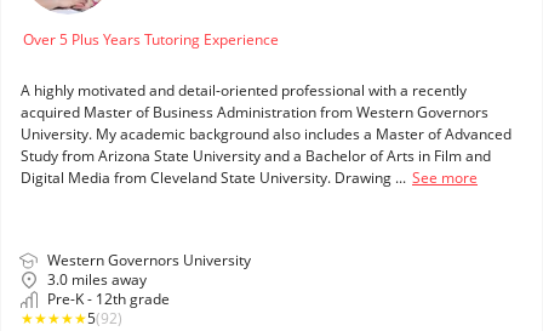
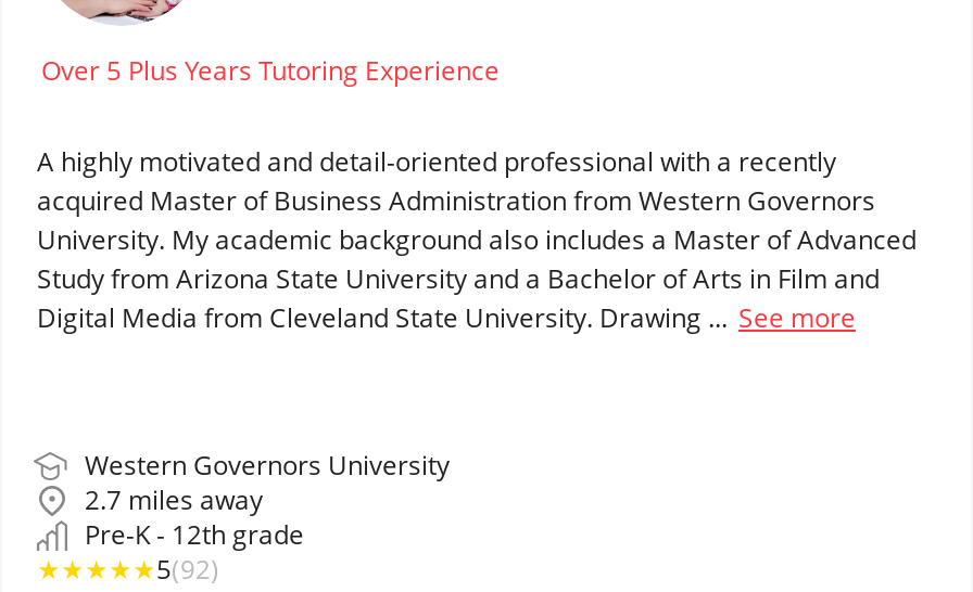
[47,269,147,290] 3.0 miles away -> [85,481,263,518] 2.7 miles away

